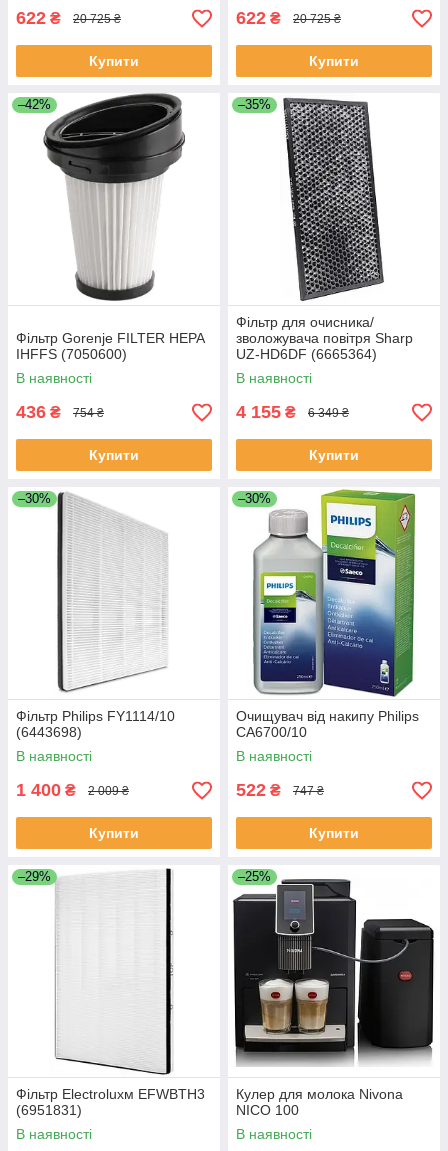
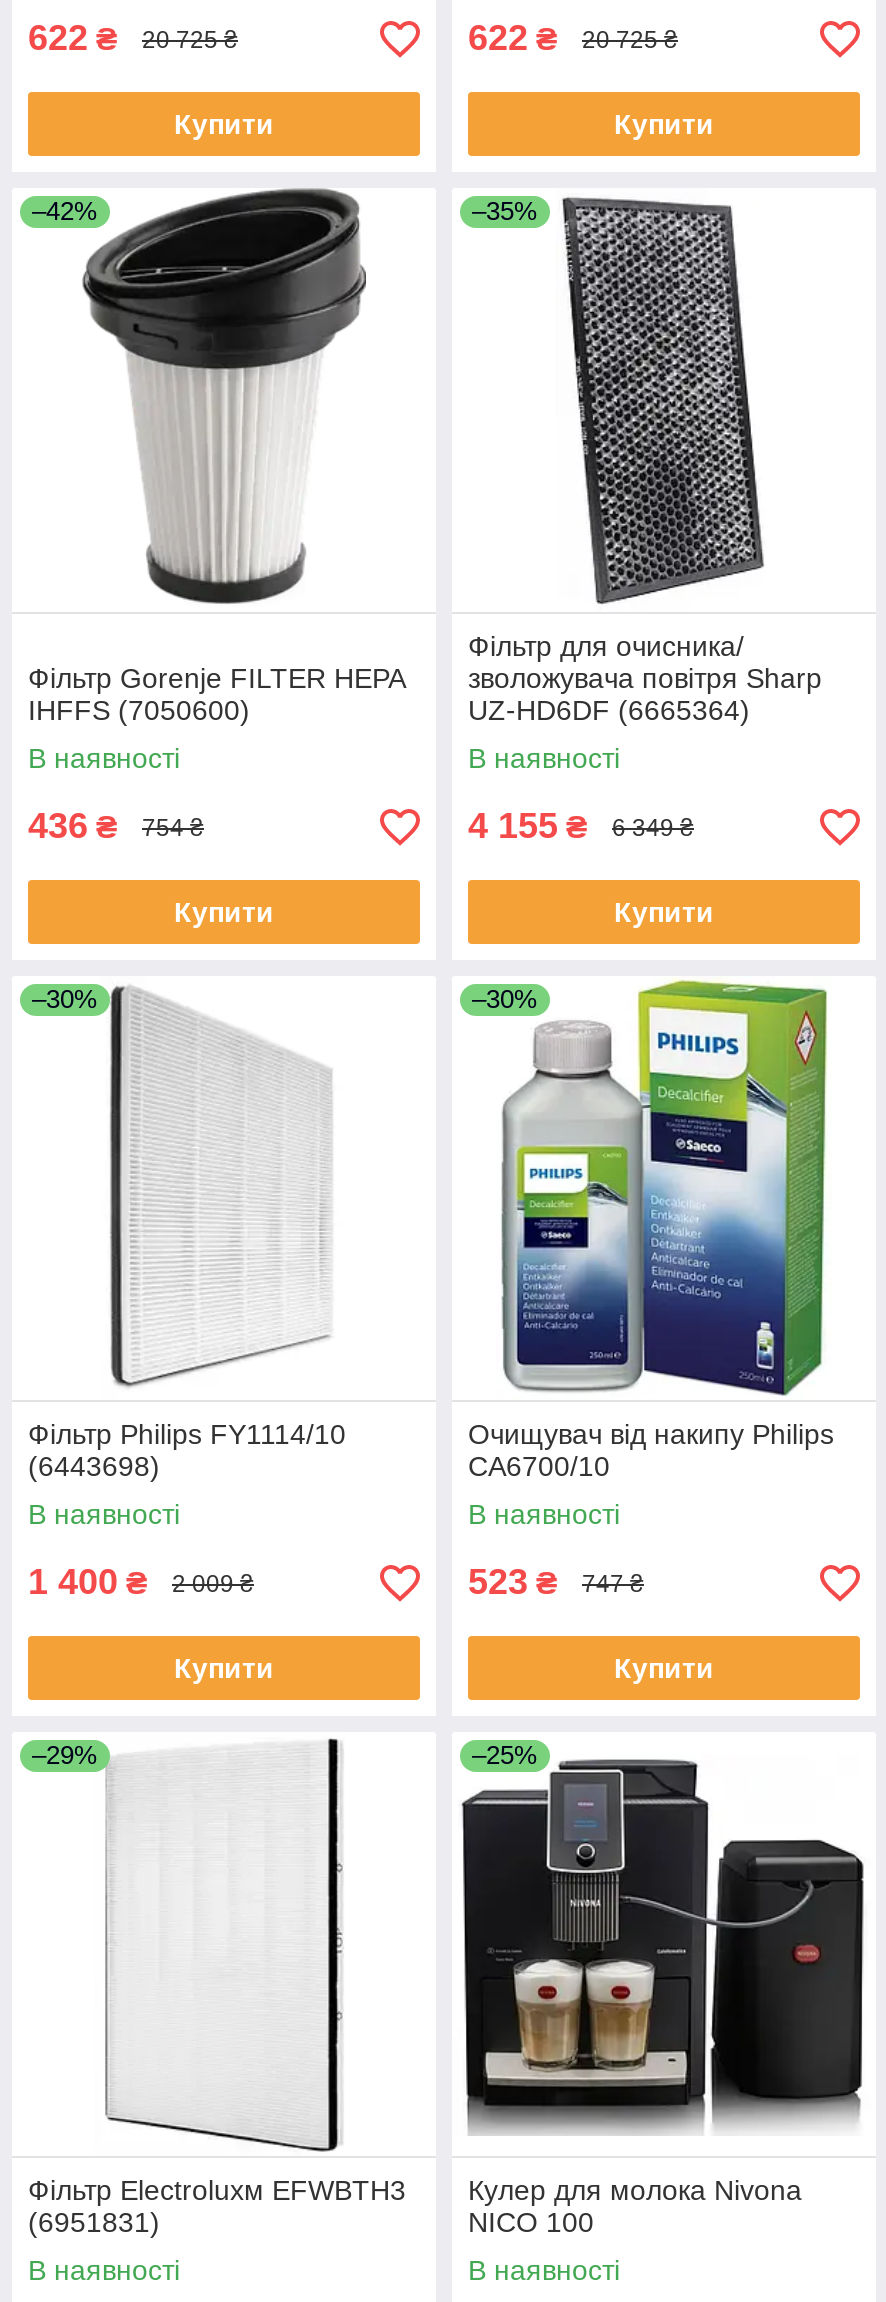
[236,780,281,800] 522 ₴ -> [468,1563,558,1603] 523 ₴

